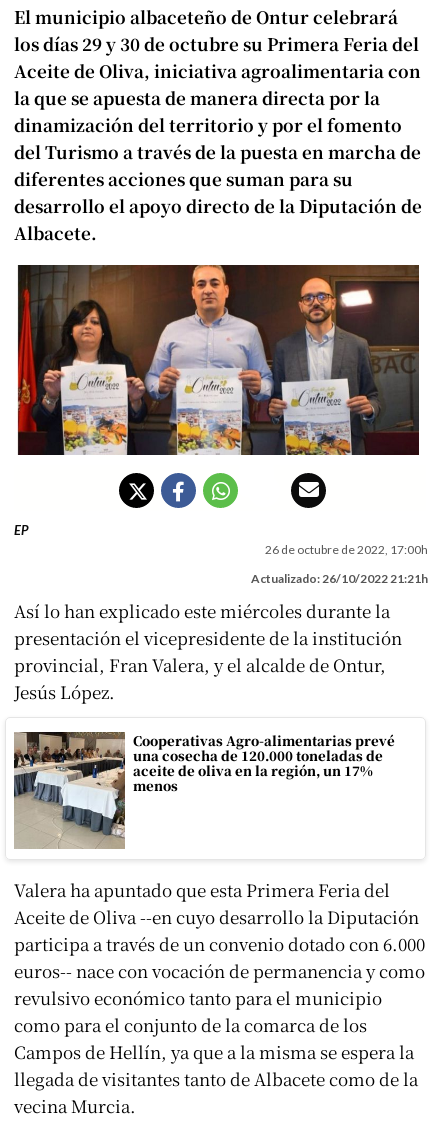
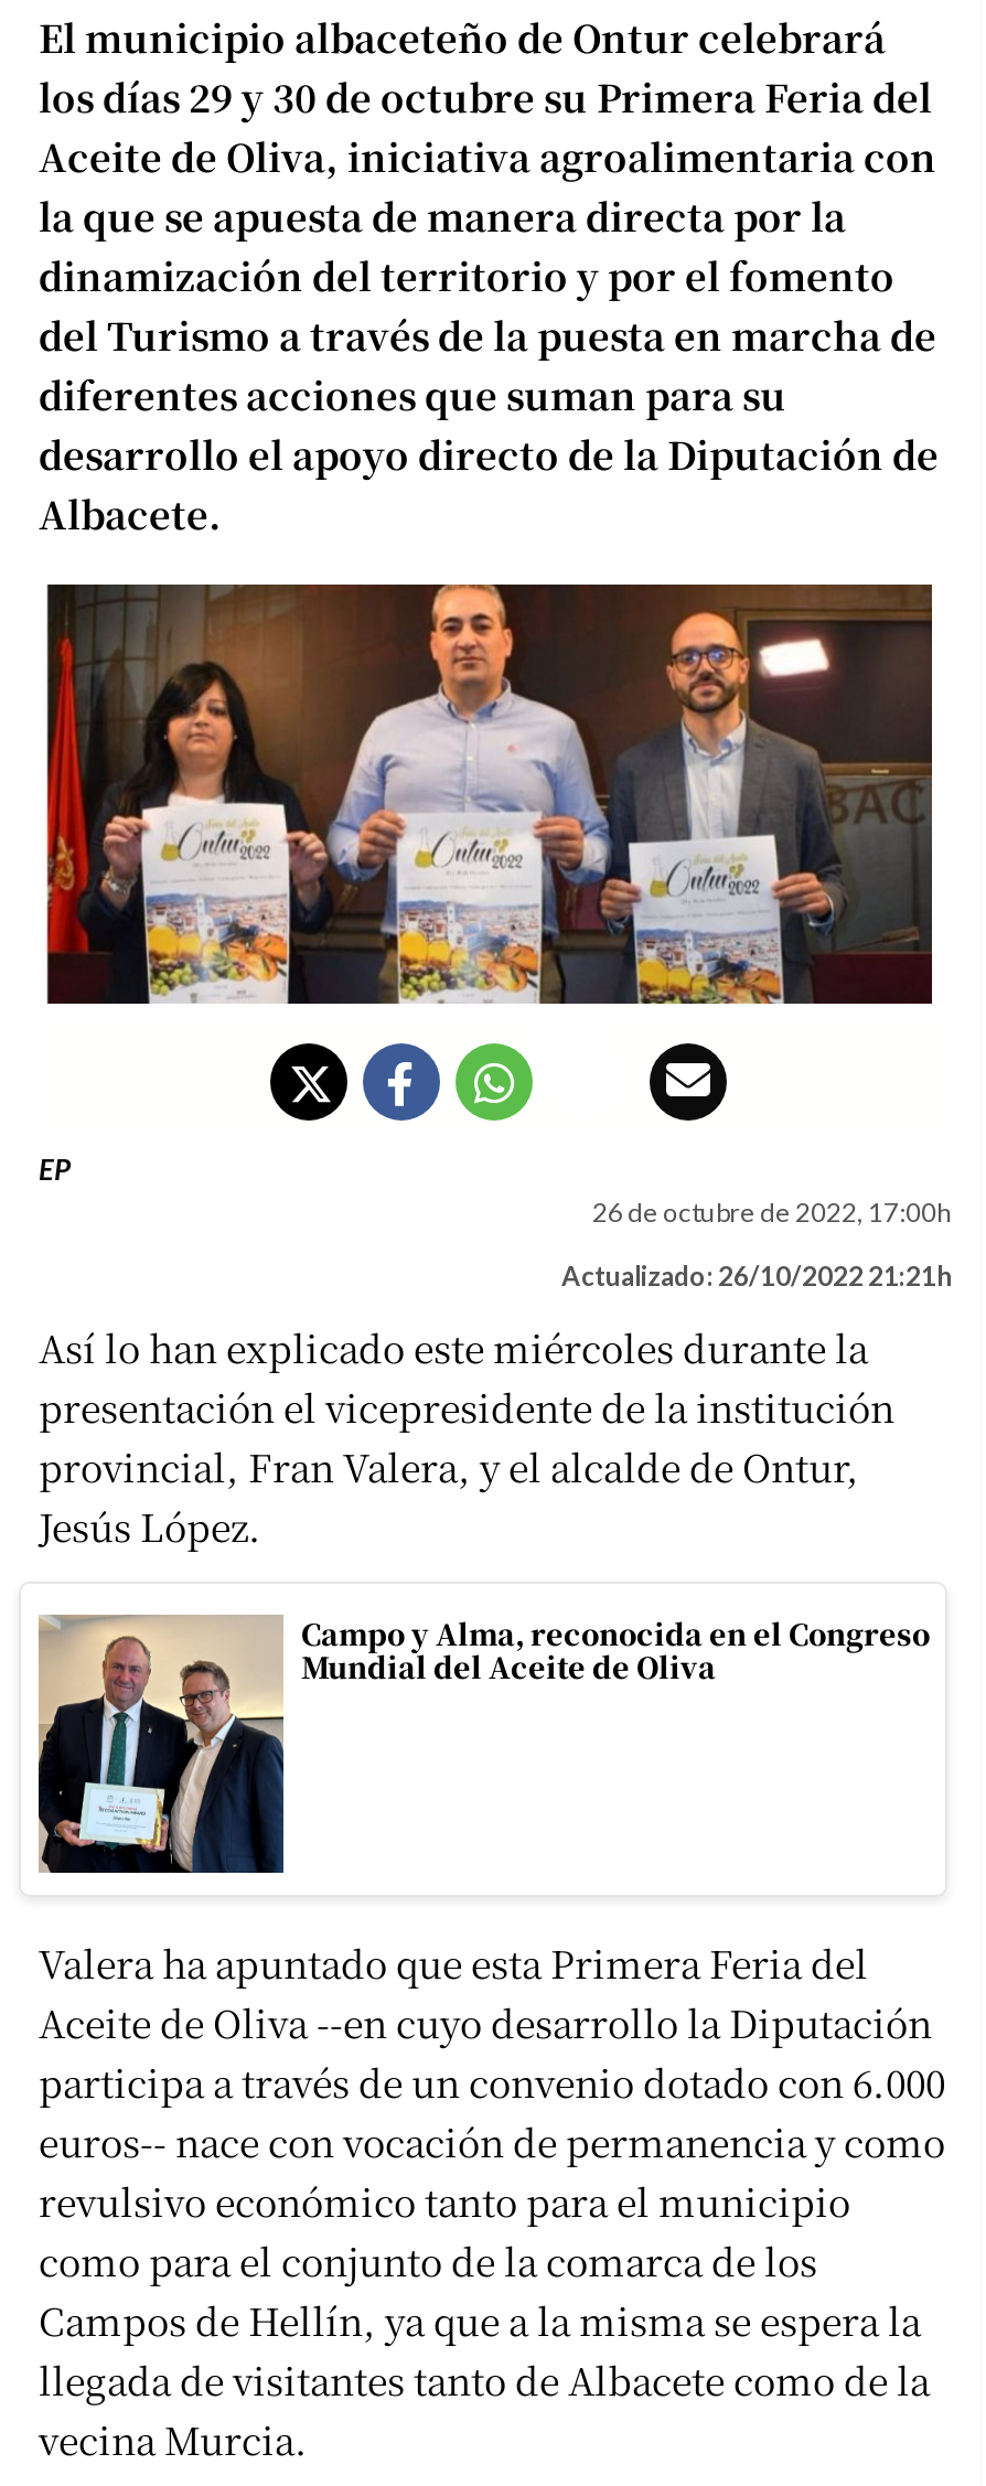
[13,731,395,849] [image] | Cooperativas Agro-alimentarias prevé | una cosecha de 120.000 toneladas de | aceite de oliva en la región, un 17% | menos -> [39,1612,930,1875] [image] | Campo y Alma, reconocida en el Congreso | Mundial del Aceite de Oliva

